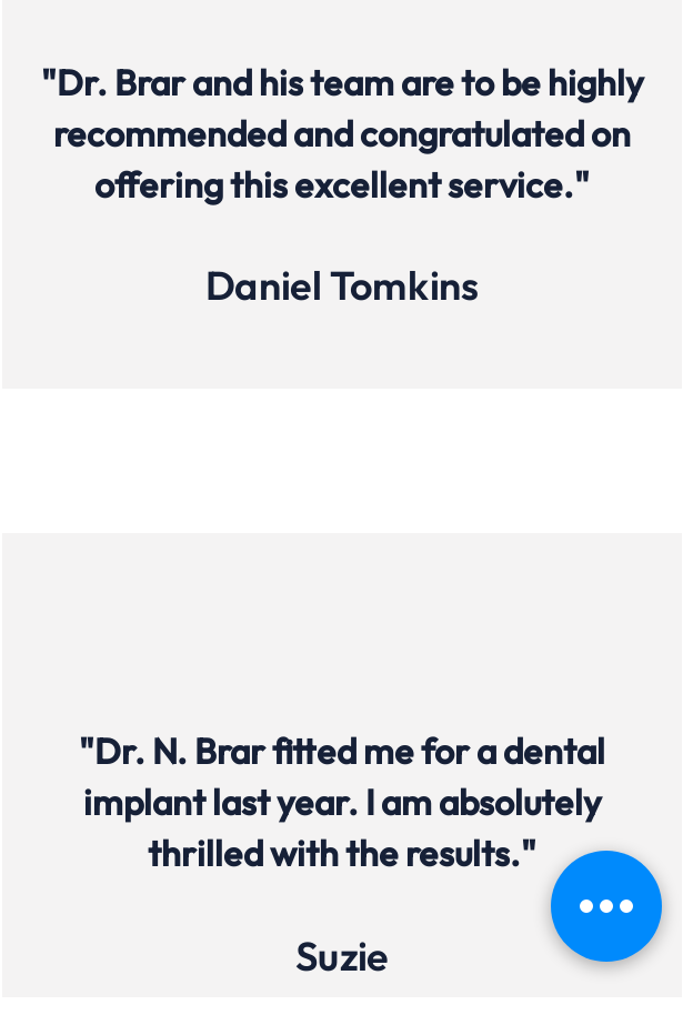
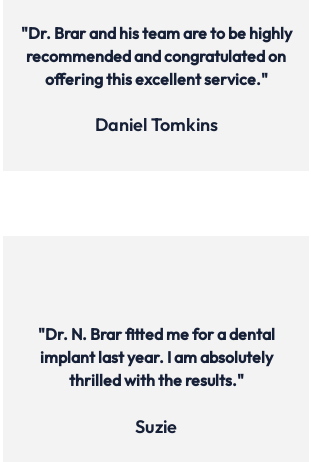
[546,846,666,971] [image] -> none

